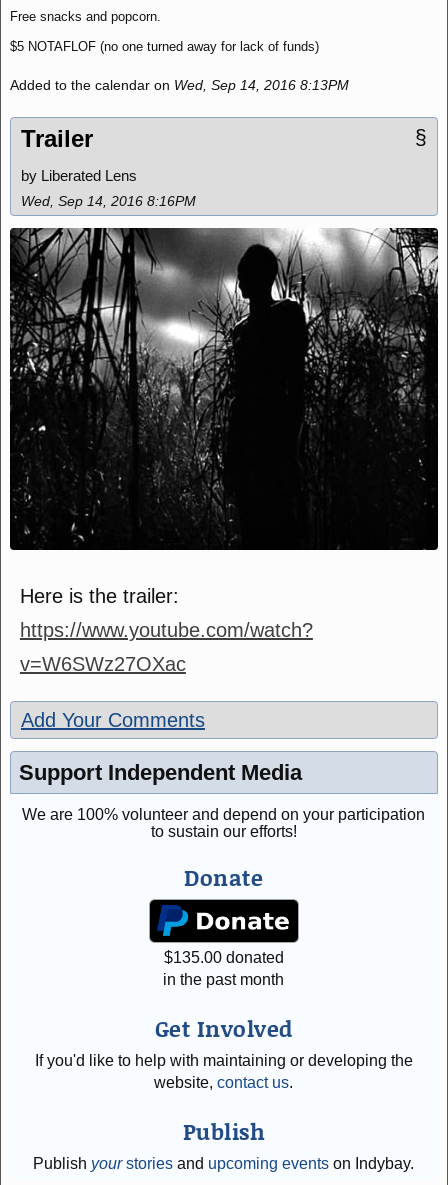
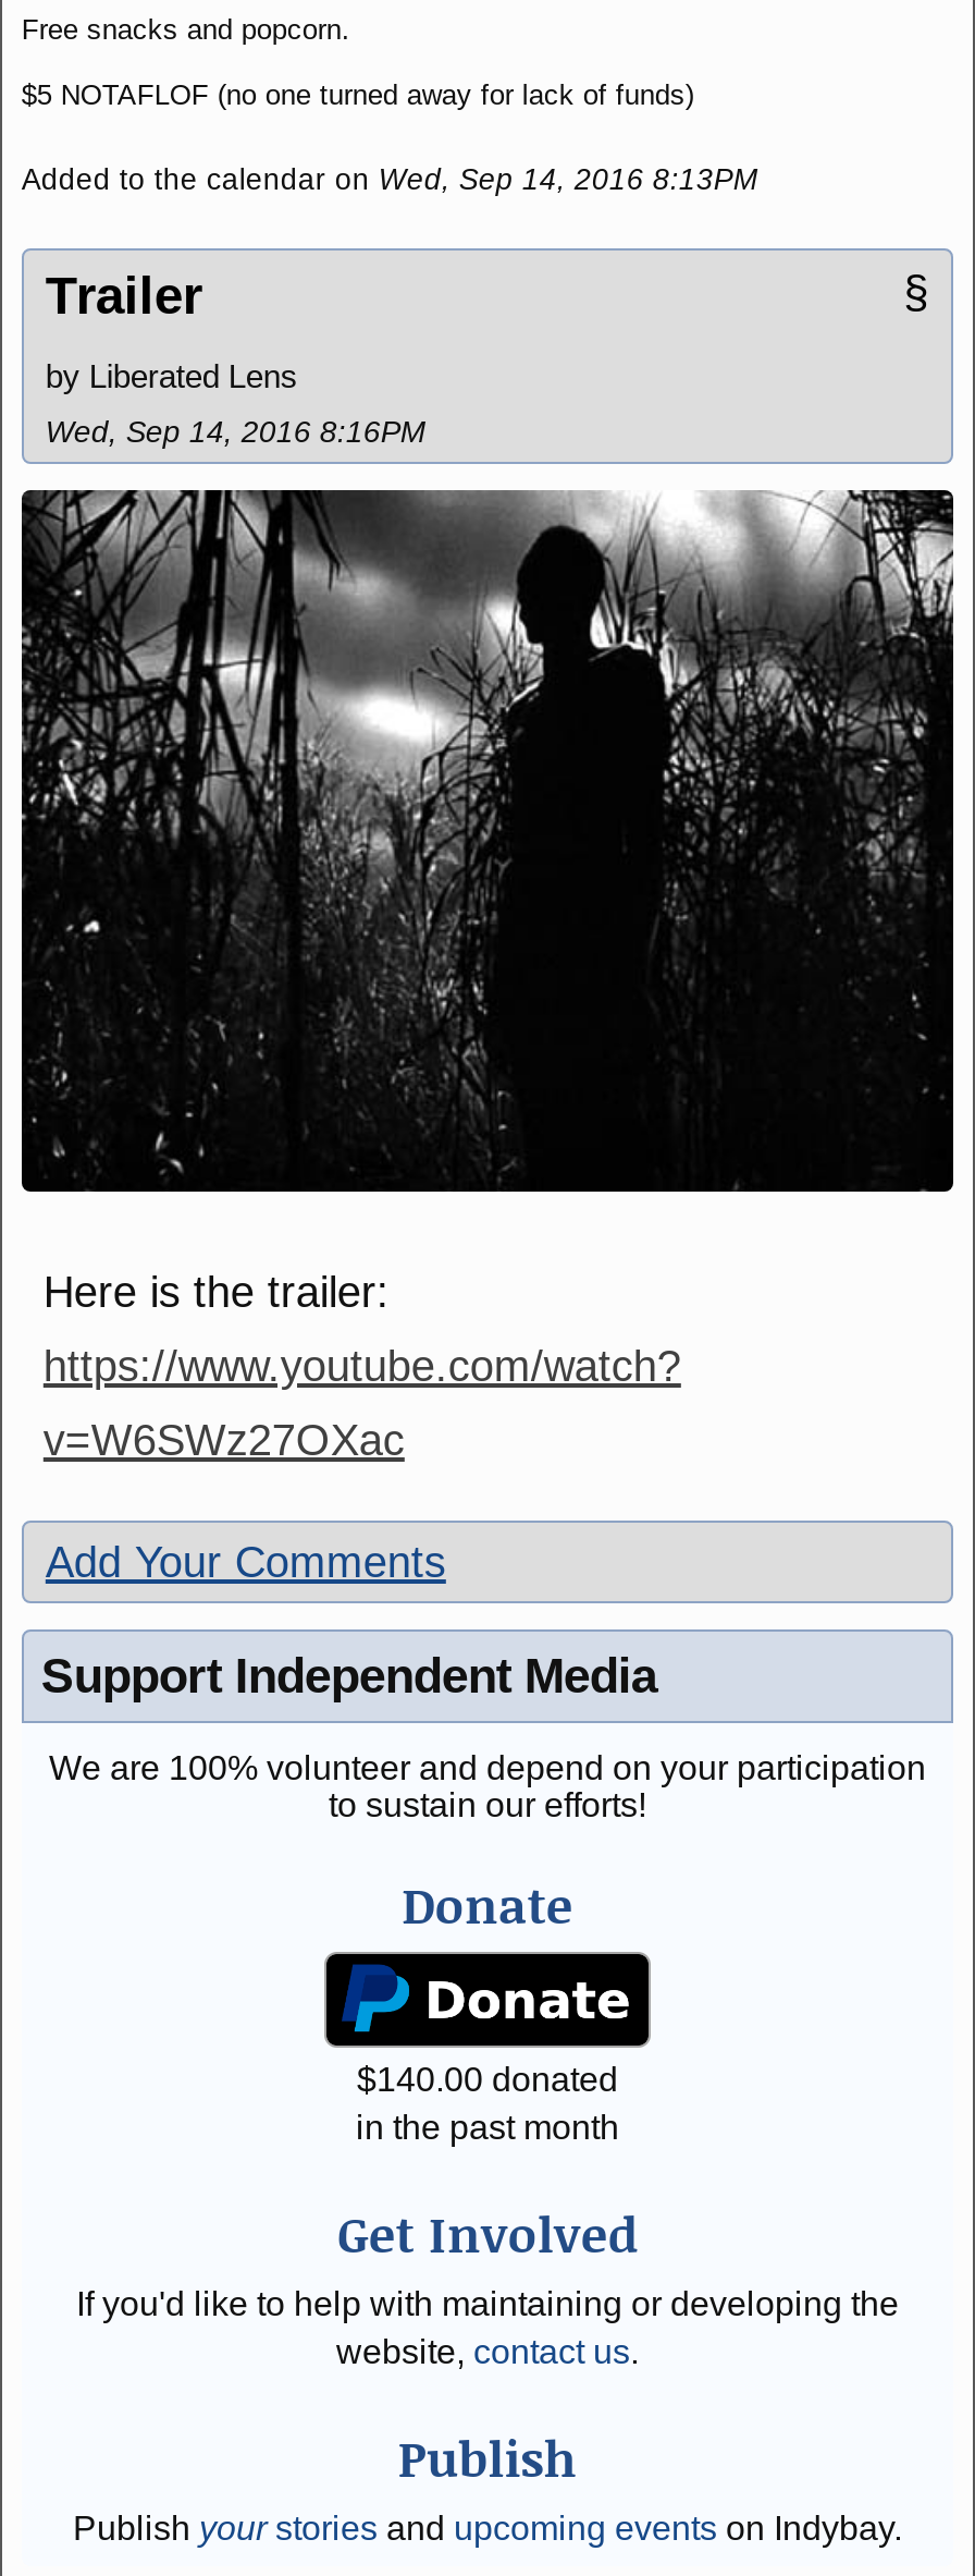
[164,949,284,966] $135.00 donated -> [357,2061,618,2098] $140.00 donated

